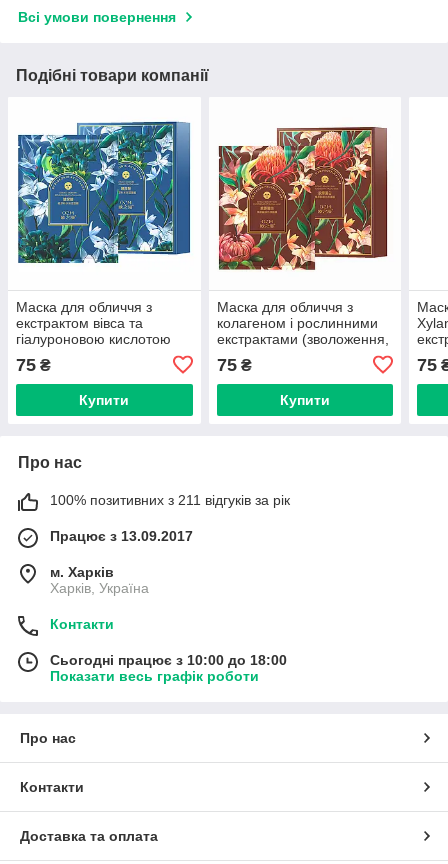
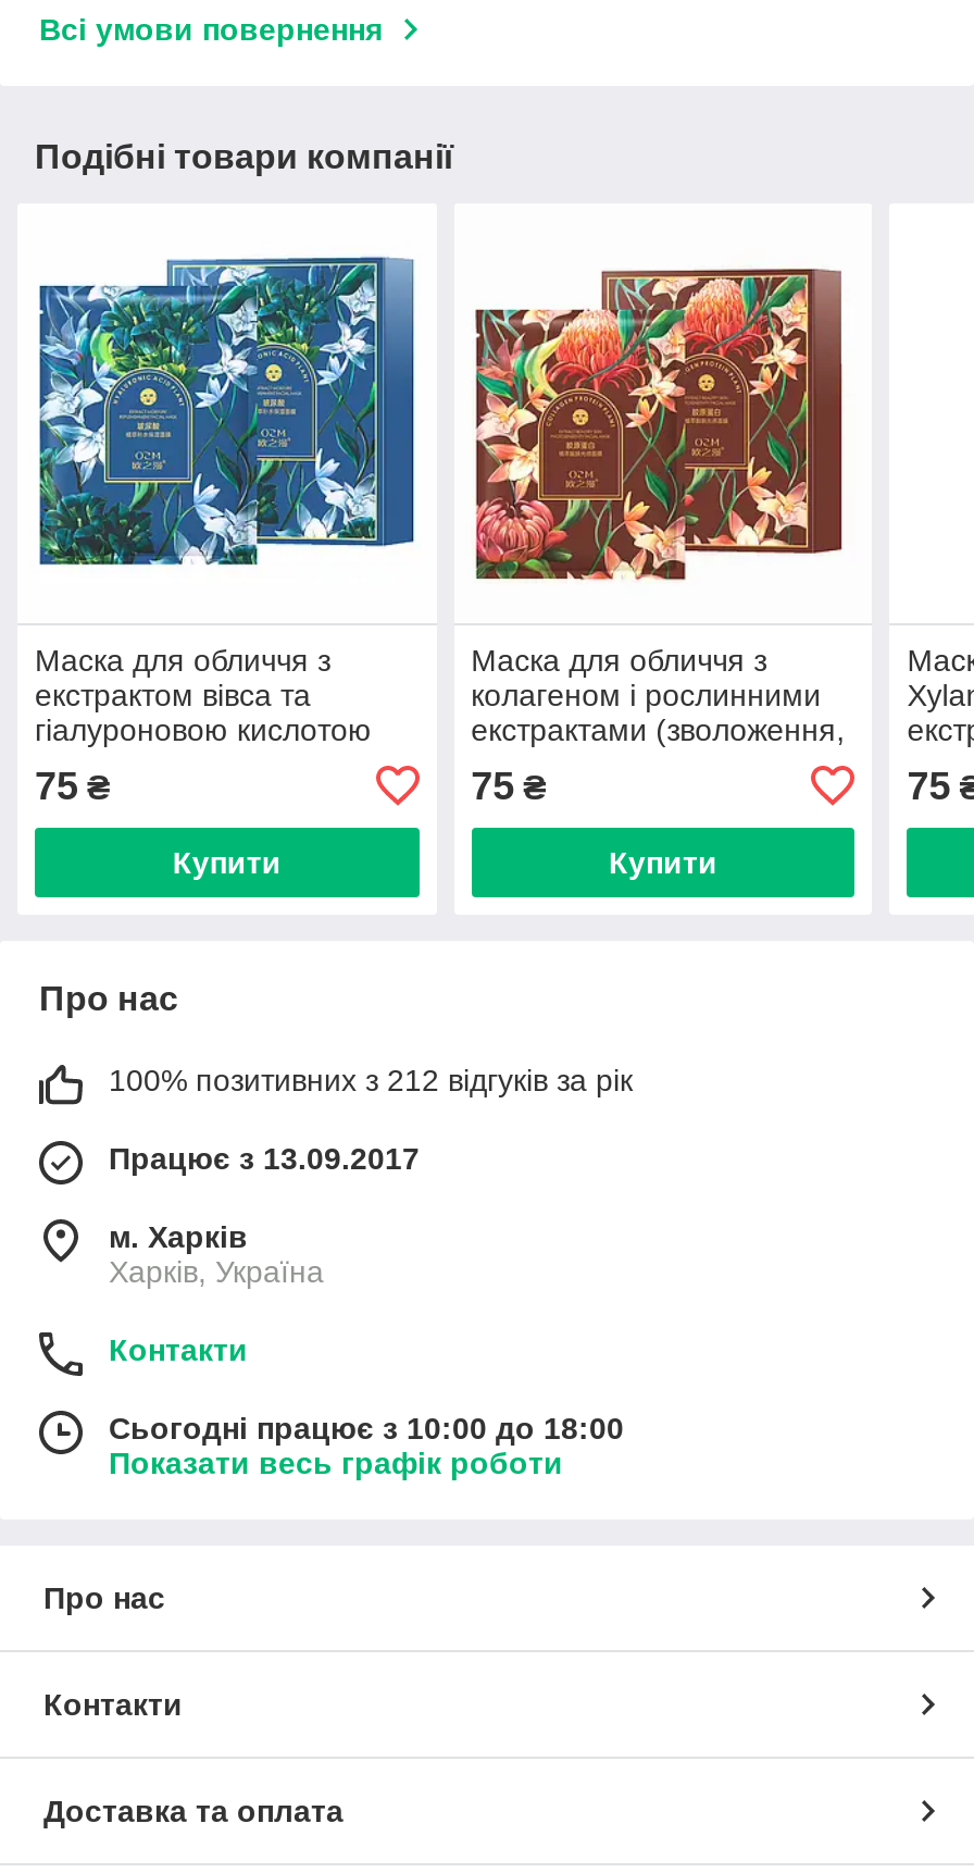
[50,492,290,508] 100% позитивних з 211 відгуків за рік -> [109,1062,633,1097] 100% позитивних з 212 відгуків за рік

